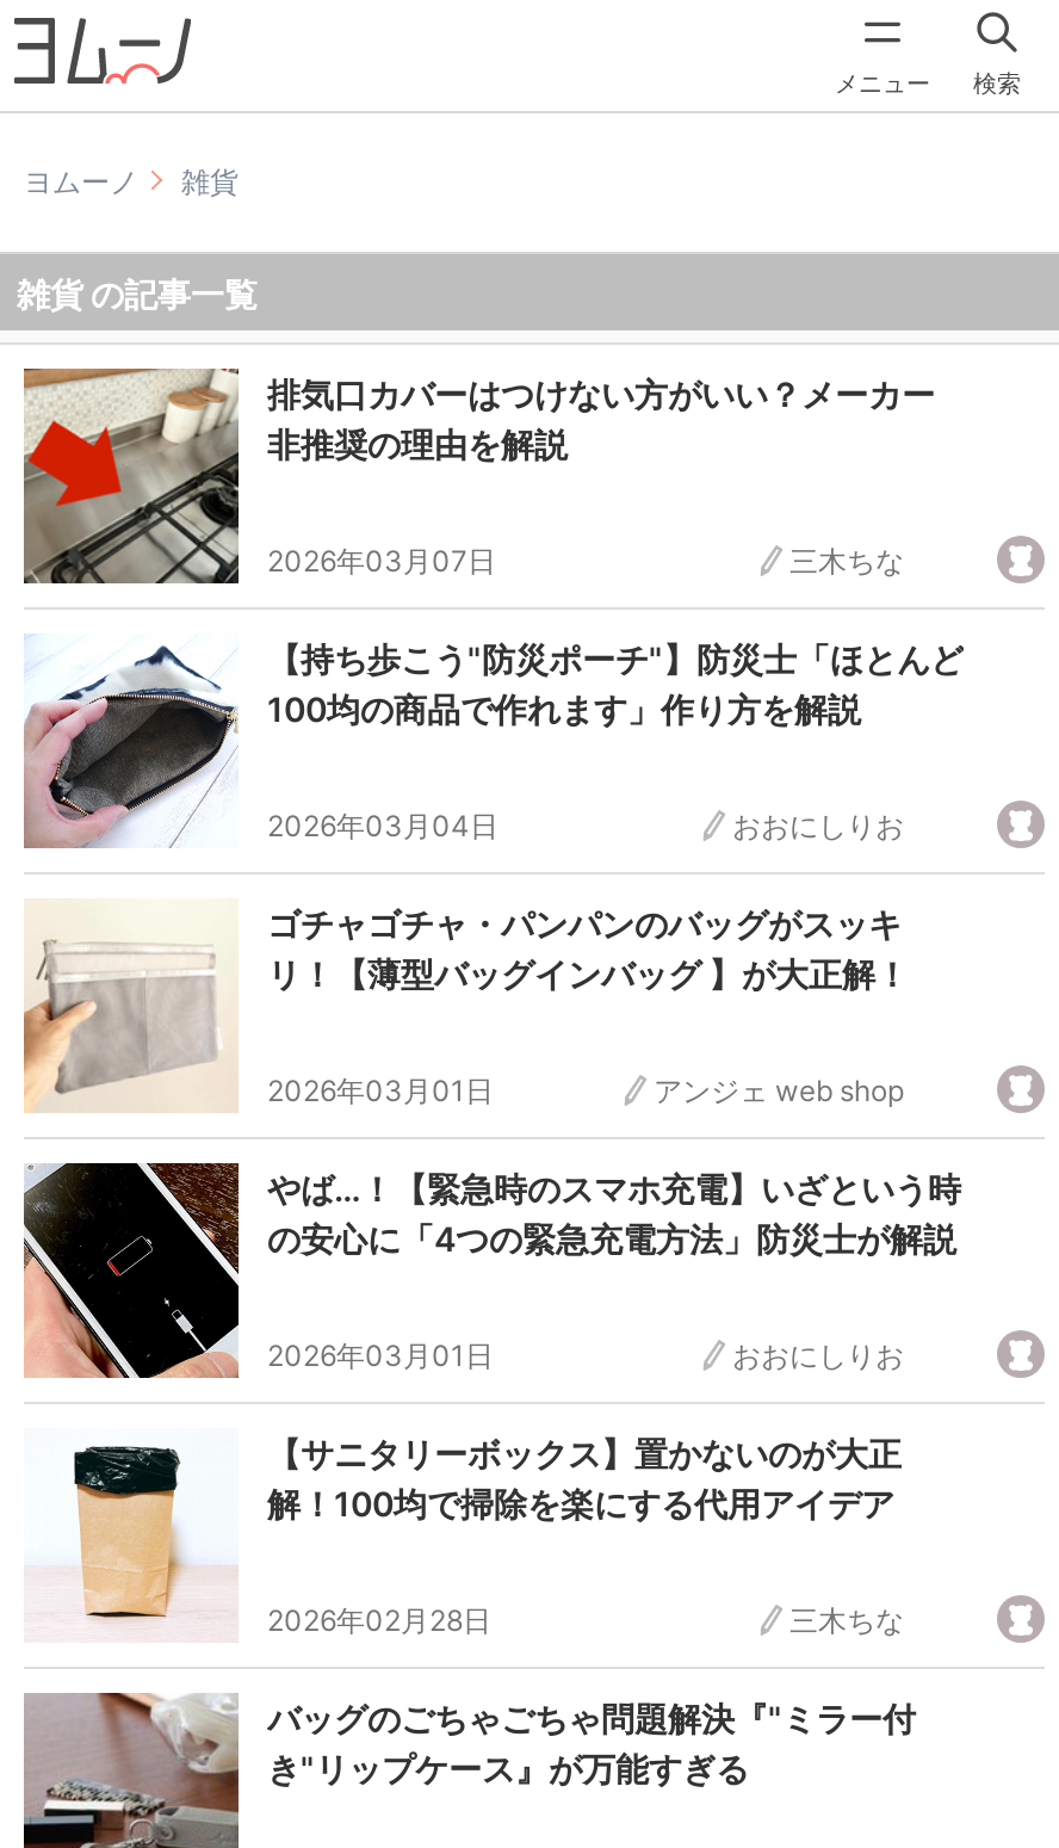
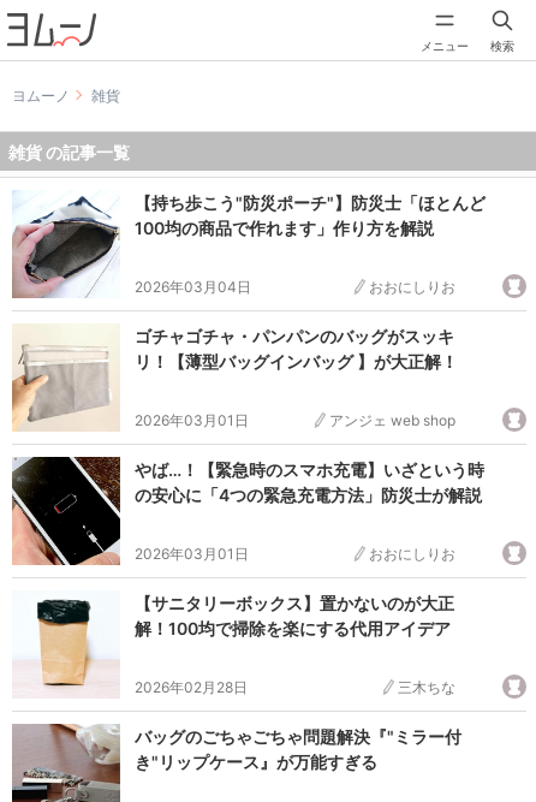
[21,366,935,583] [image] | 排気口カバーはつけない方がいい？メーカー | 非推奨の理由を解説 | 2026年03月07日 | 三木ちな -> none

